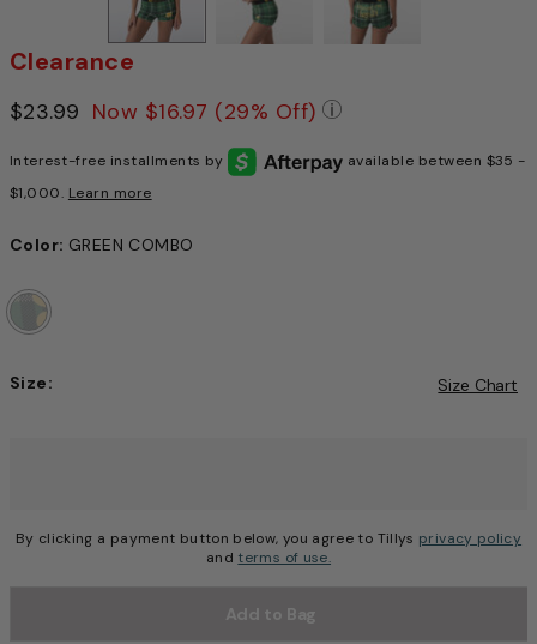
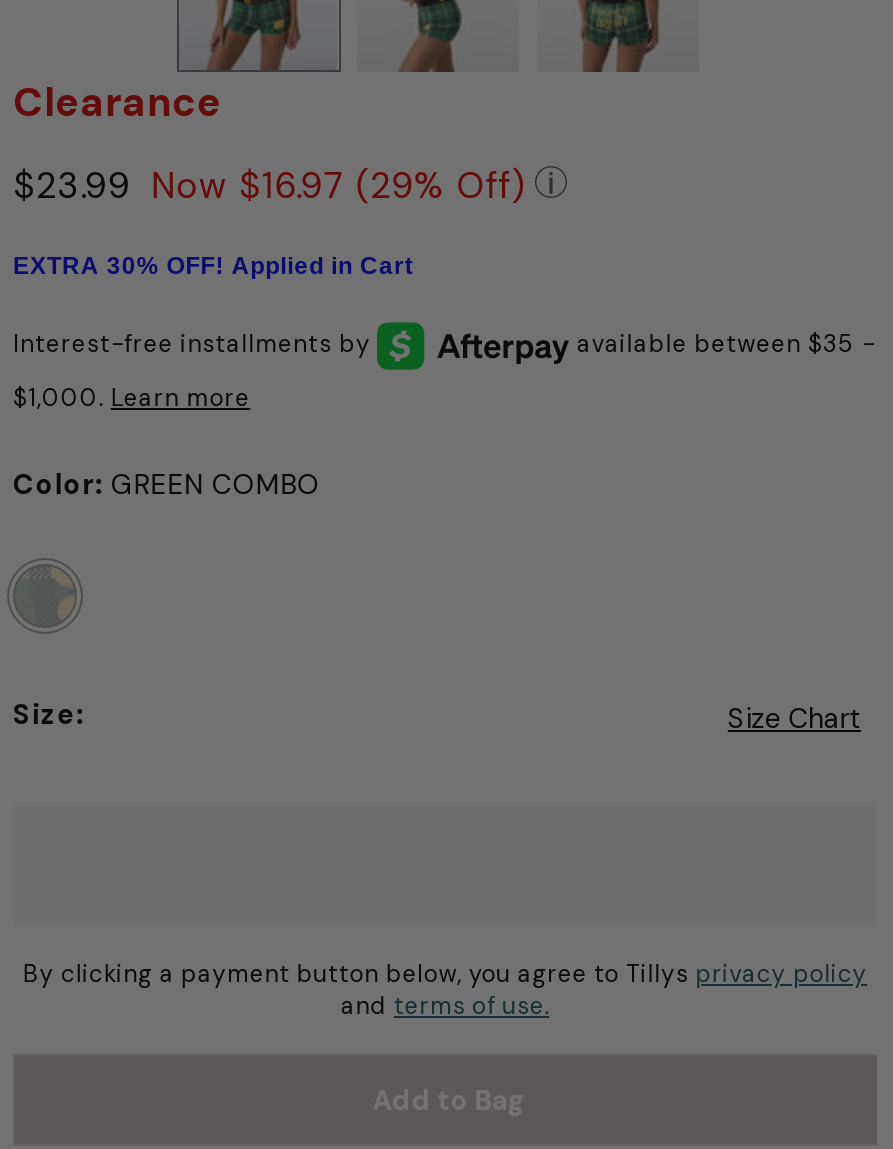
none -> [13,251,414,279] EXTRA 30% OFF! Applied in Cart

